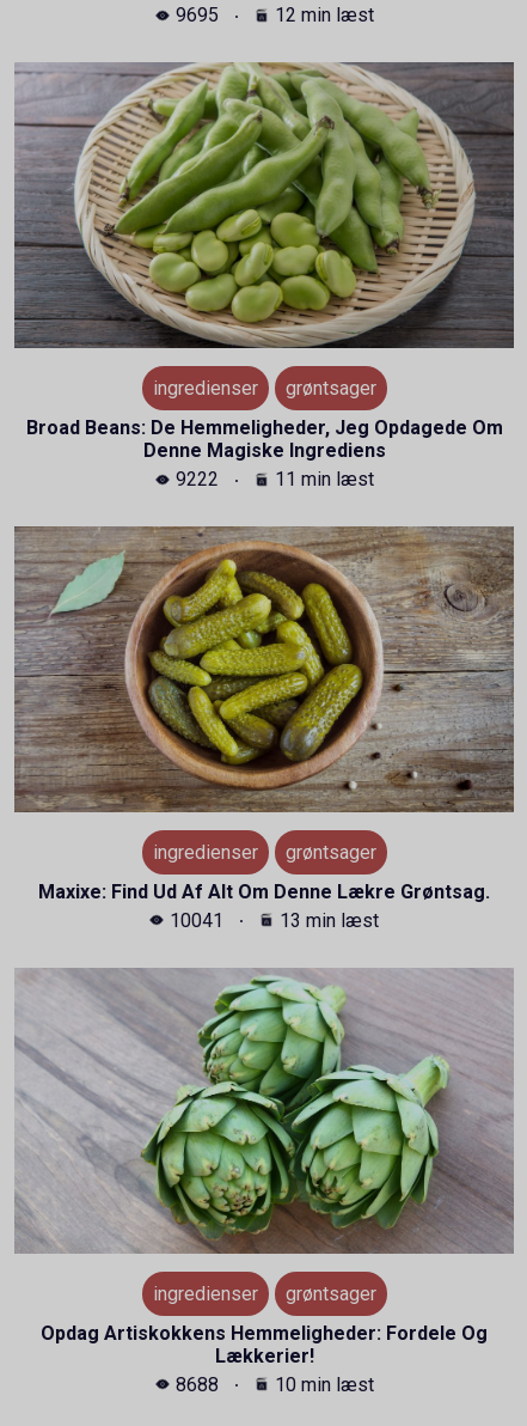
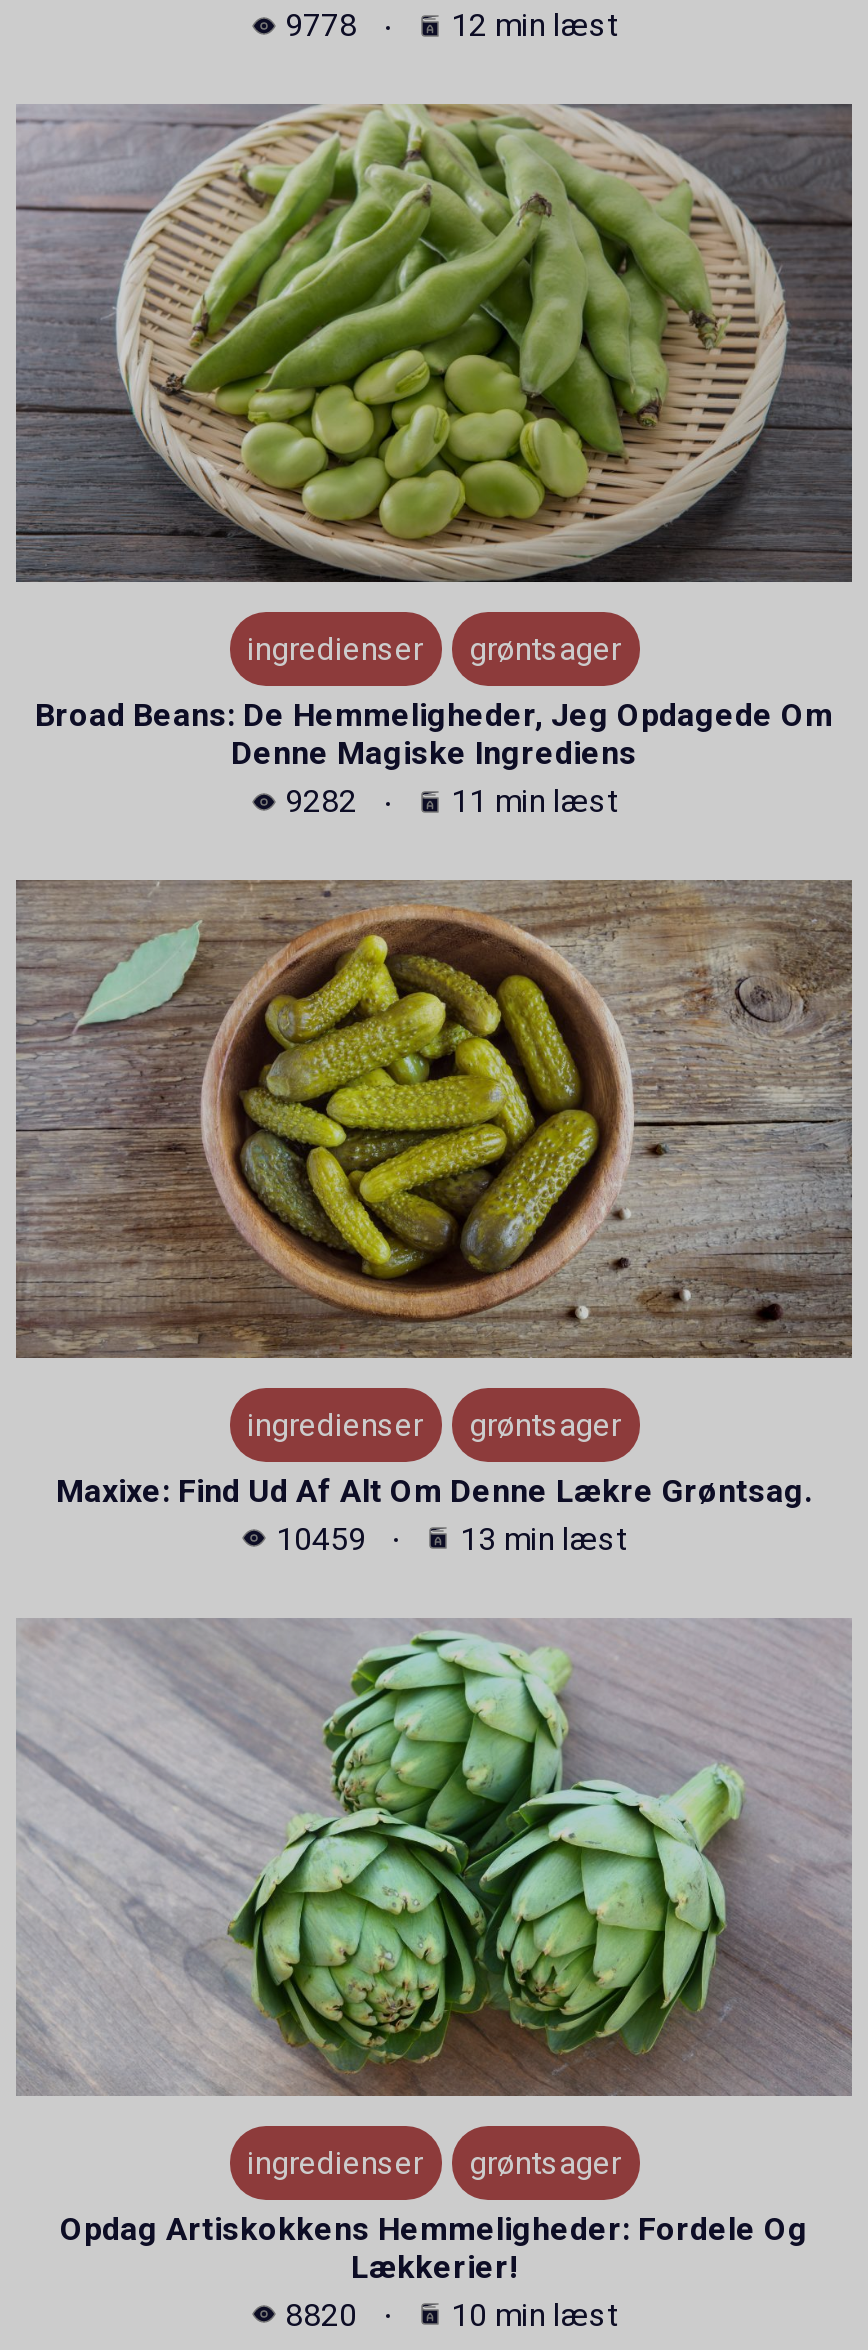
[175,4,218,27] 9695 -> [285,6,357,44] 9778
[175,468,218,490] 9222 -> [285,782,357,820] 9282
[170,909,223,932] 10041 -> [276,1520,366,1558] 10459
[175,1373,218,1396] 8688 -> [285,2295,357,2333] 8820

